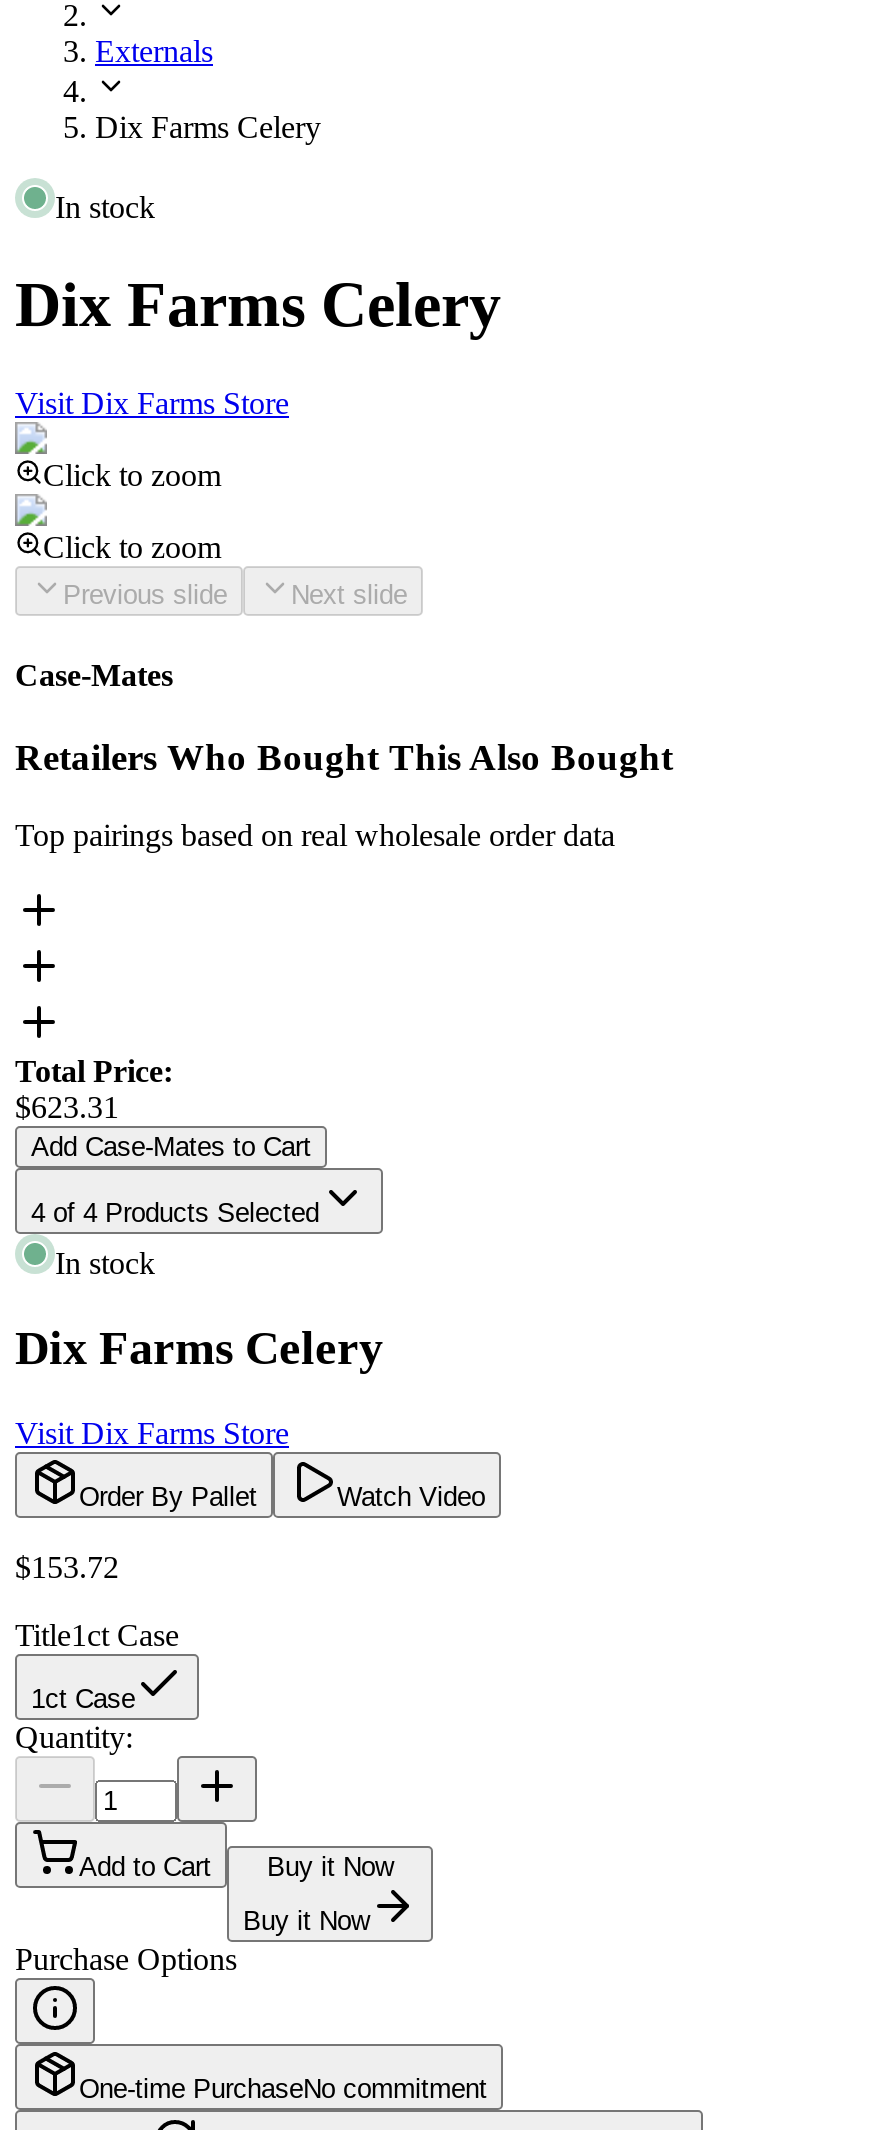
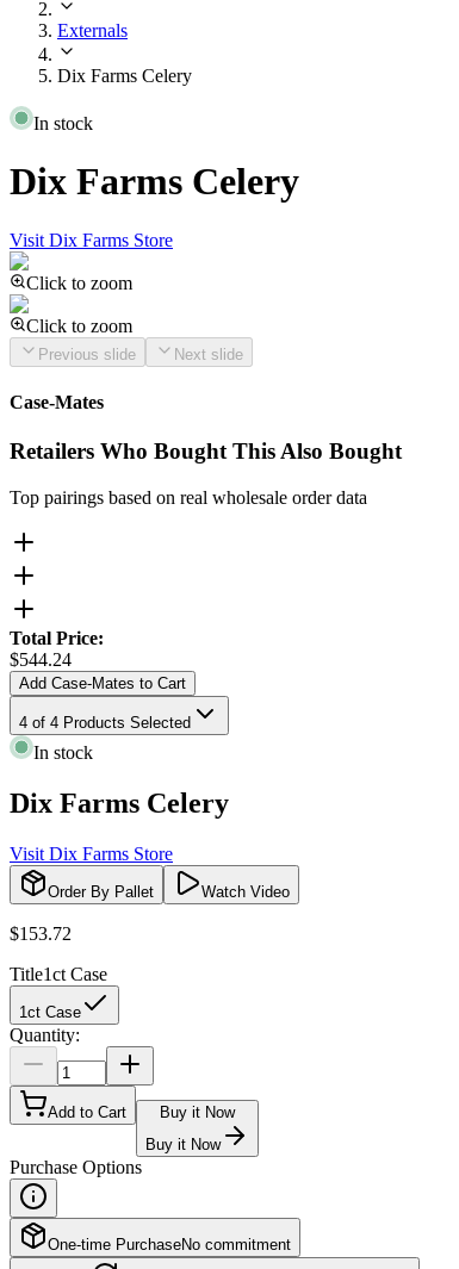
[15,1090,119,1124] $623.31 -> [10,650,72,670] $544.24

